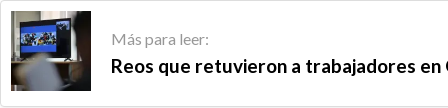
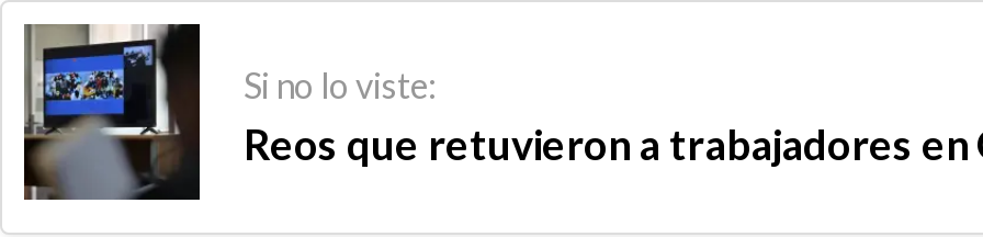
[111,29,209,48] Más para leer: -> [244,64,437,105] Si no lo viste:

